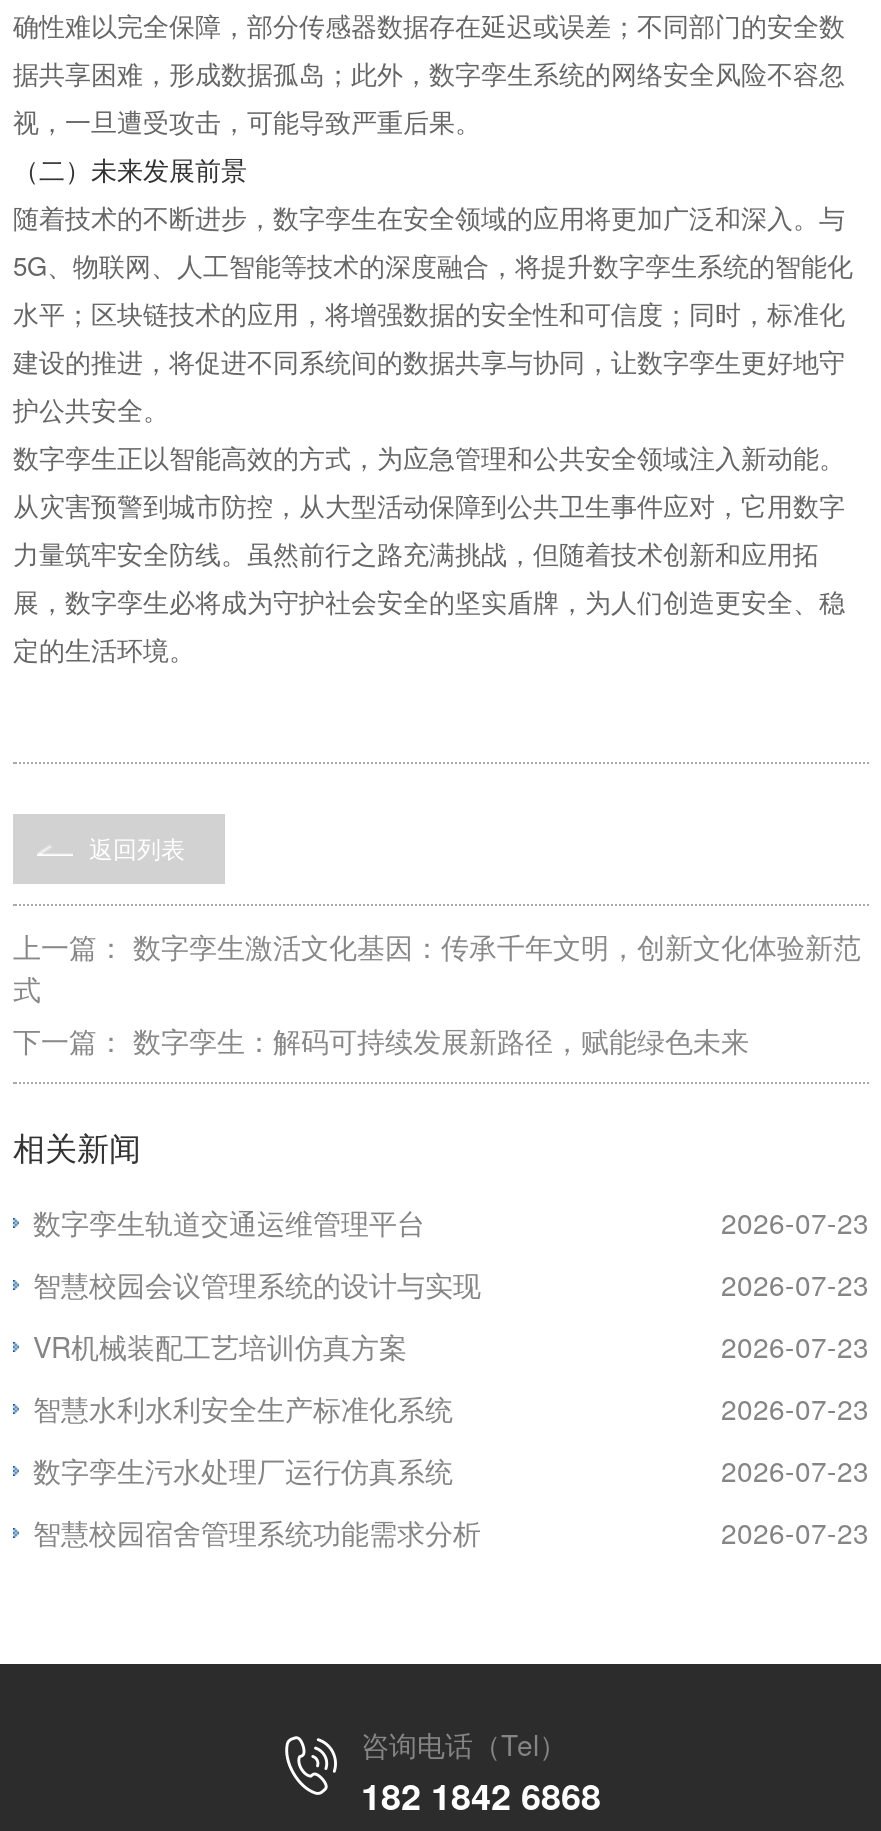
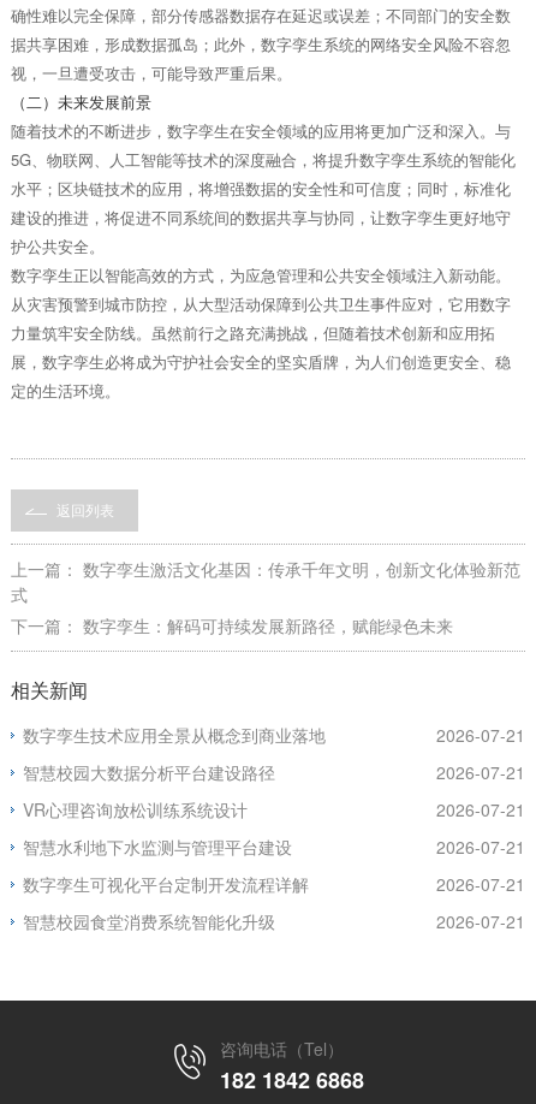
[33,1202,869,1242] 数字孪生轨道交通运维管理平台 | 2026-07-23 -> [23,723,525,747] 数字孪生技术应用全景从概念到商业落地 | 2026-07-21
[33,1264,869,1304] 智慧校园会议管理系统的设计与实现 | 2026-07-23 -> [23,760,525,784] 智慧校园大数据分析平台建设路径 | 2026-07-21
[33,1326,869,1366] VR机械装配工艺培训仿真方案 | 2026-07-23 -> [23,797,525,821] VR心理咨询放松训练系统设计 | 2026-07-21
[33,1388,869,1428] 智慧水利水利安全生产标准化系统 | 2026-07-23 -> [23,835,525,859] 智慧水利地下水监测与管理平台建设 | 2026-07-21
[33,1450,869,1490] 数字孪生污水处理厂运行仿真系统 | 2026-07-23 -> [23,872,525,896] 数字孪生可视化平台定制开发流程详解 | 2026-07-21
[33,1512,869,1552] 智慧校园宿舍管理系统功能需求分析 | 2026-07-23 -> [23,909,525,933] 智慧校园食堂消费系统智能化升级 | 2026-07-21

